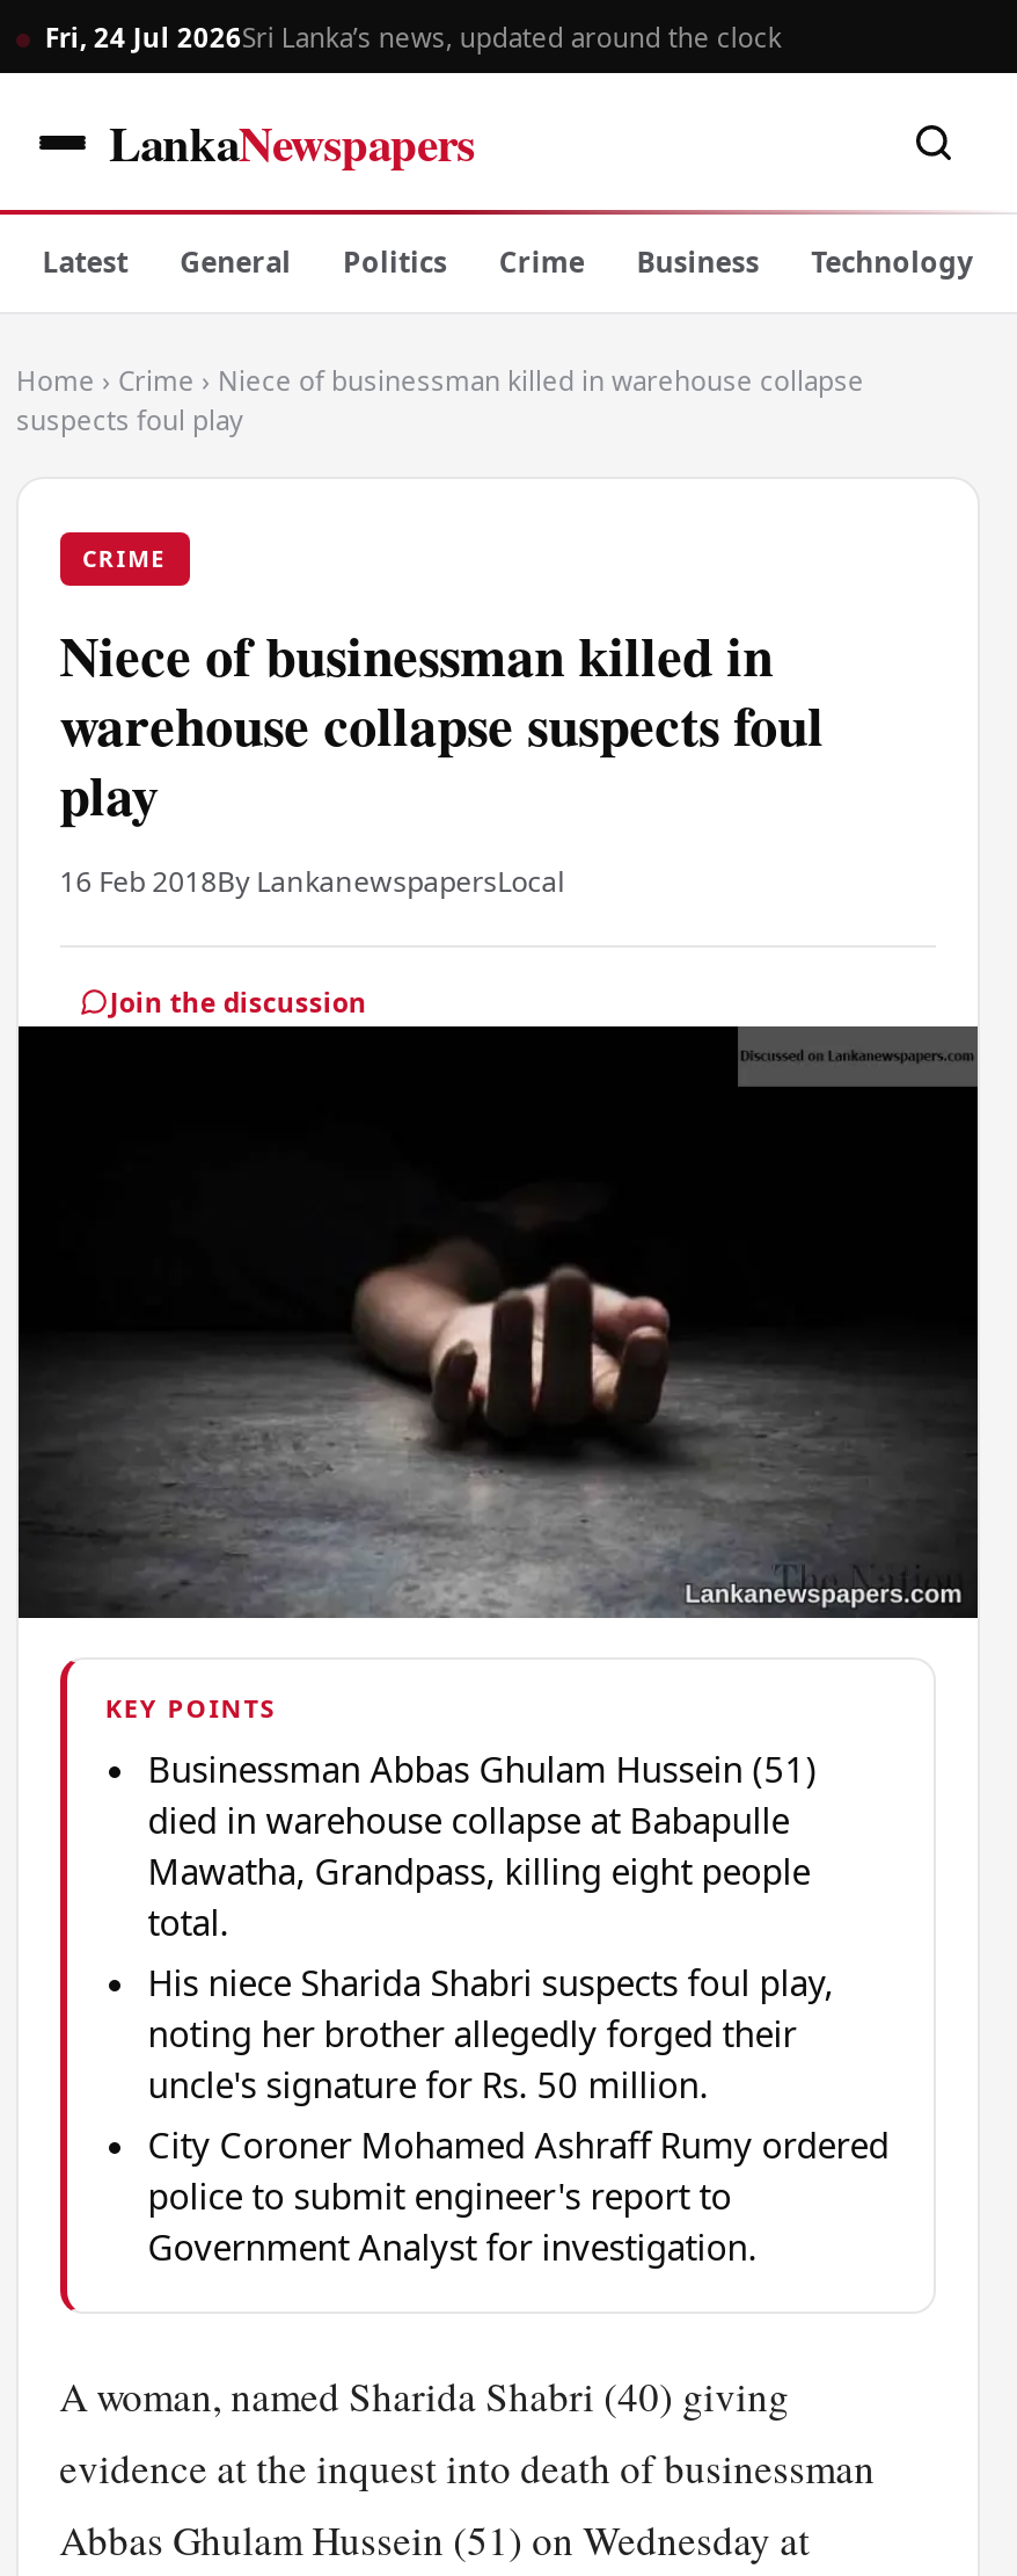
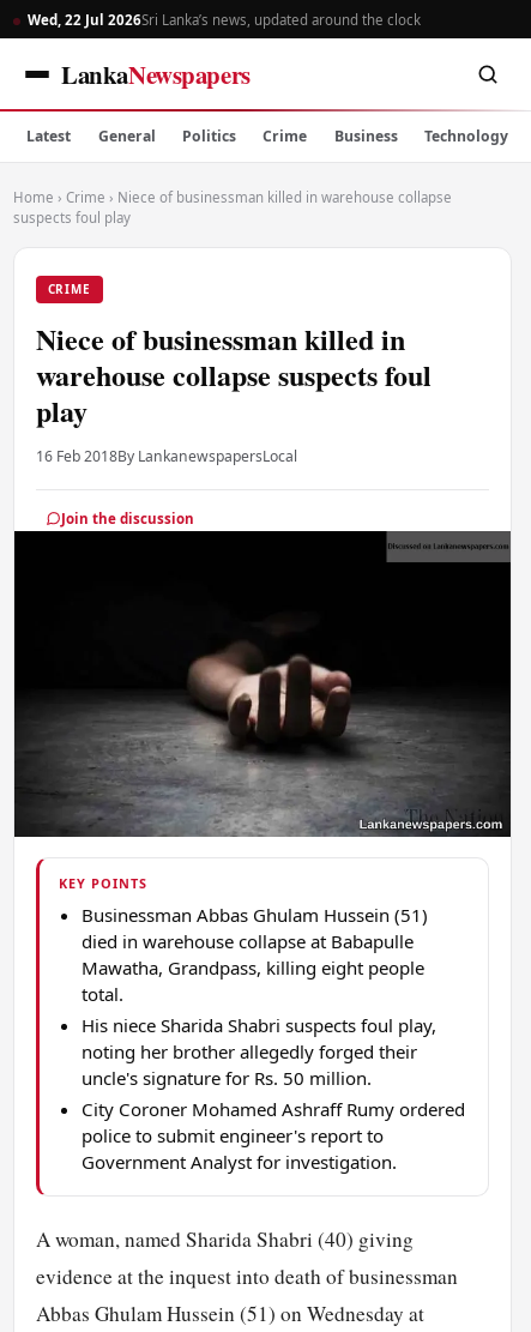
[45,19,782,53] Fri, 24 Jul 2026Sri Lanka’s news, updated around the clock -> [28,10,421,28] Wed, 22 Jul 2026Sri Lanka’s news, updated around the clock

